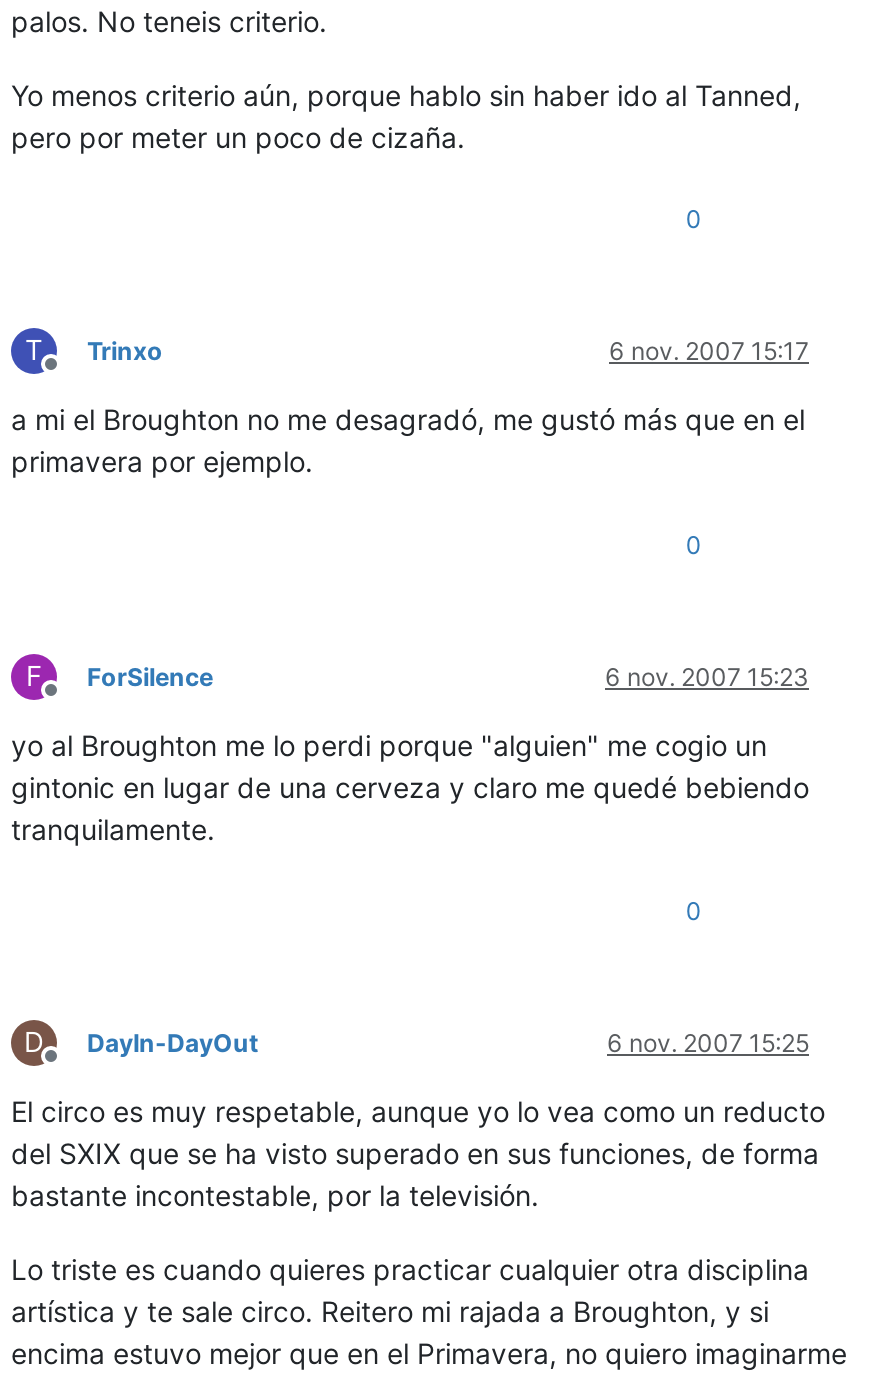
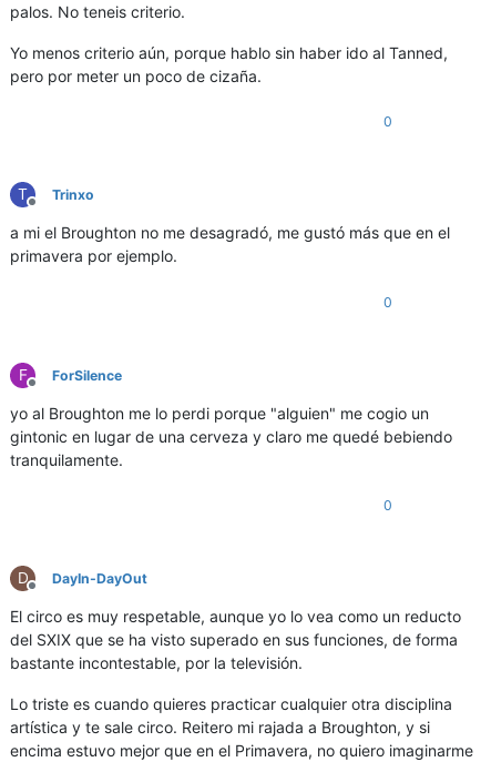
[609,336,809,366] 6 nov. 2007 15:17 -> none
[605,662,809,692] 6 nov. 2007 15:23 -> none
[607,1028,809,1058] 6 nov. 2007 15:25 -> none

